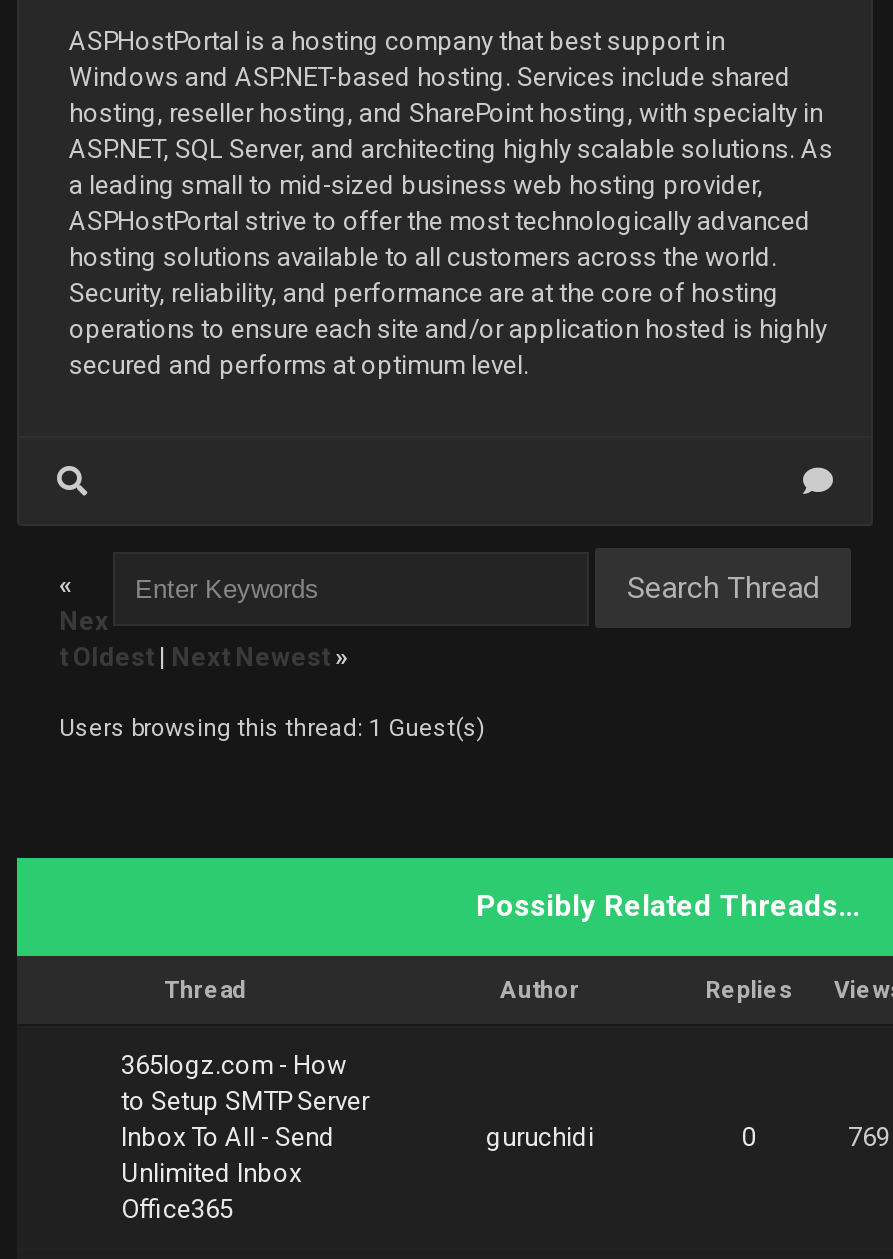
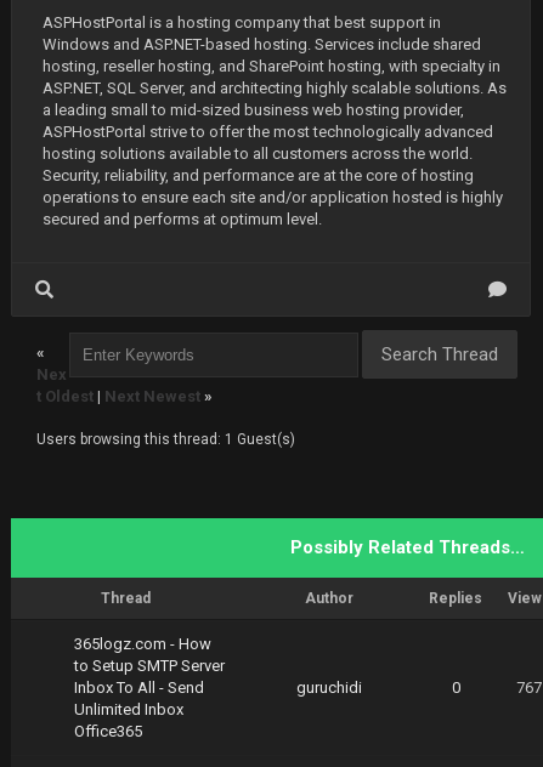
[848,1122,890,1152] 769 -> [516,678,541,697] 767

